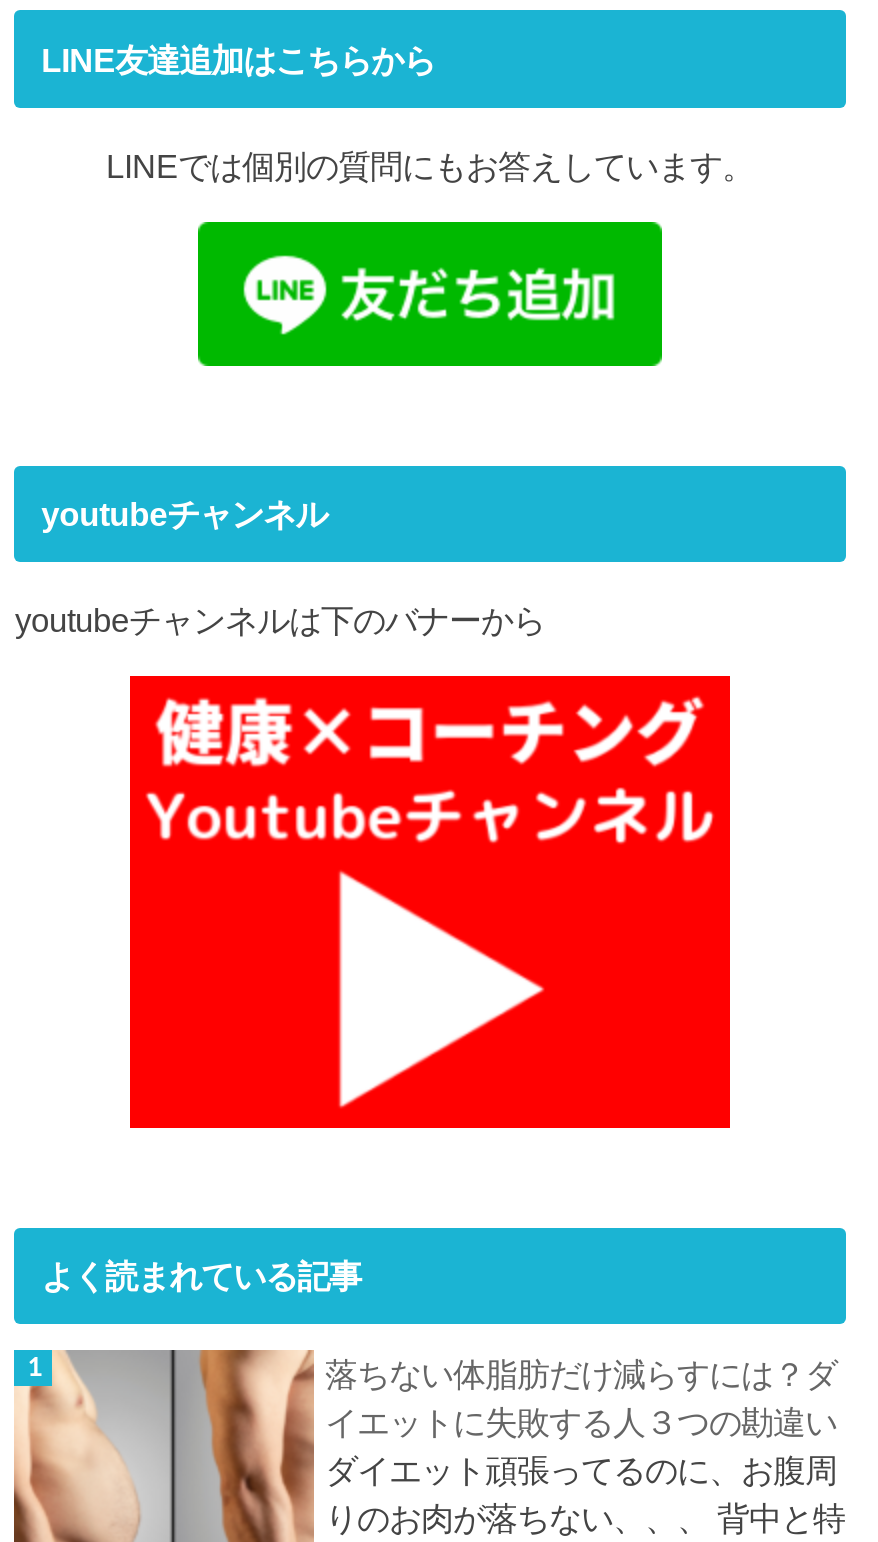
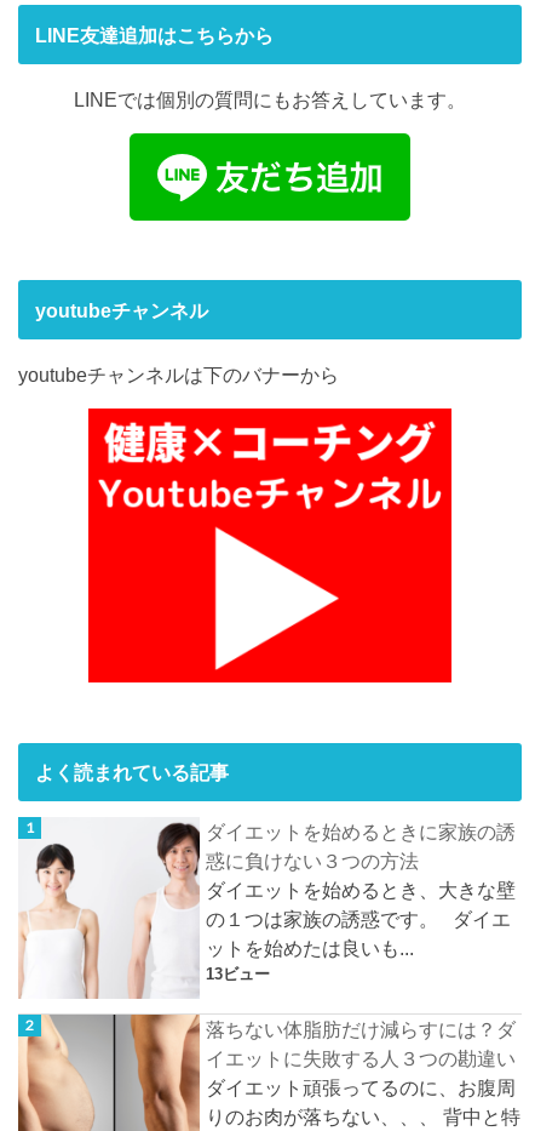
none -> [18,817,516,1000] [image] | ダイエットを始めるときに家族の誘 | 惑に負けない３つの方法 | ダイエットを始めるとき、大きな壁 | の１つは家族の誘惑です。 ダイエ | ットを始めたは良いも... | 13ビュー

